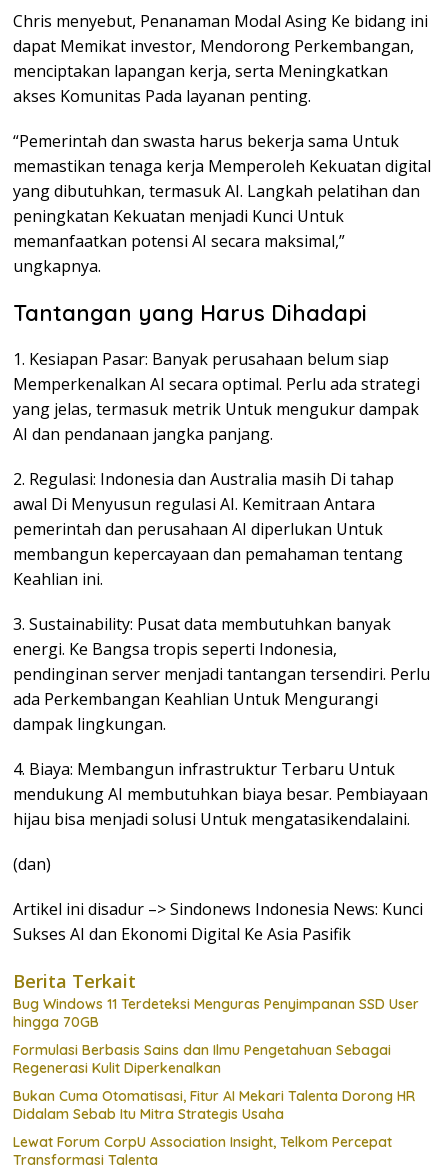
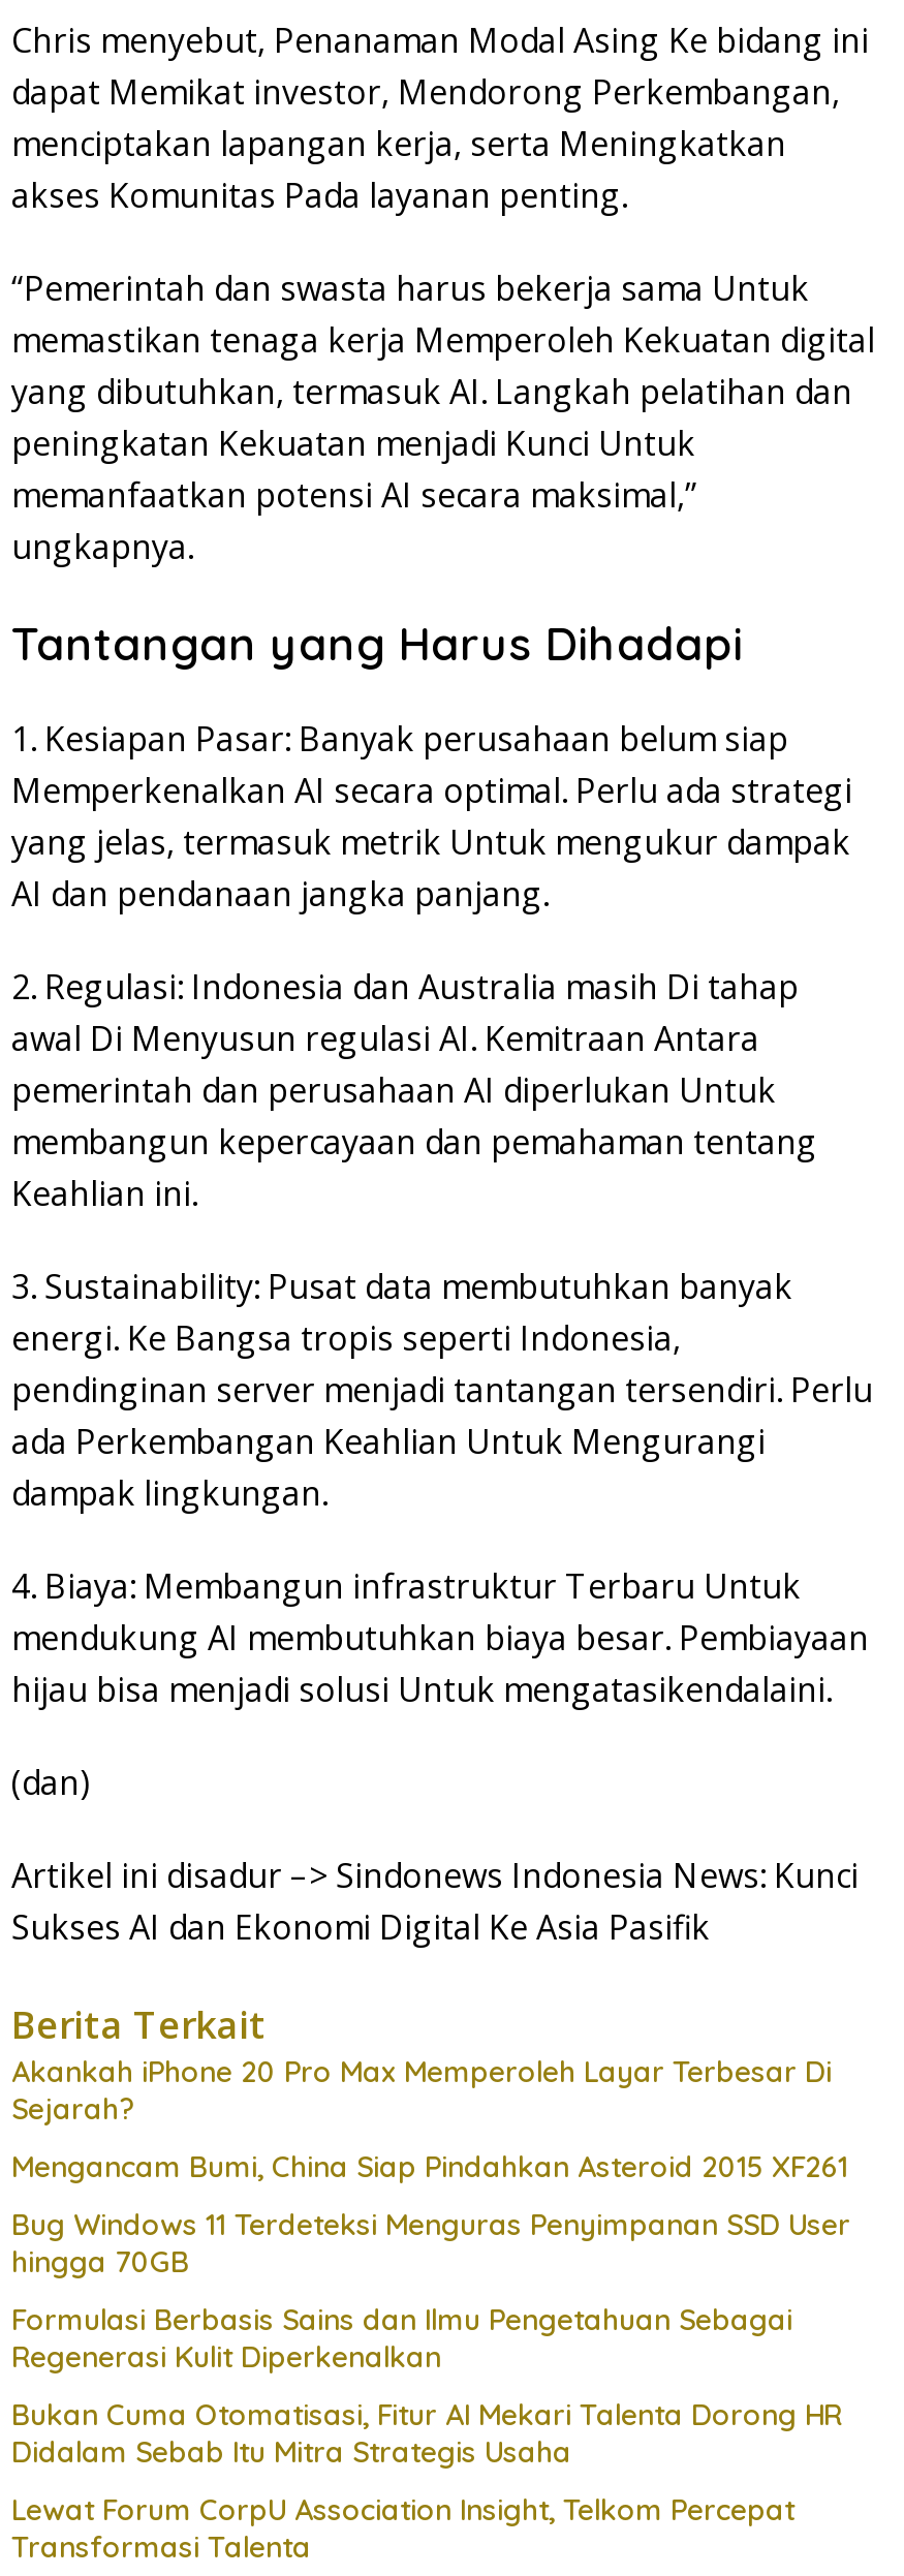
none -> [11,2053,848,2185] Akankah iPhone 20 Pro Max Memperoleh Layar Terbesar Di | Sejarah? | Mengancam Bumi, China Siap Pindahkan Asteroid 2015 XF261

